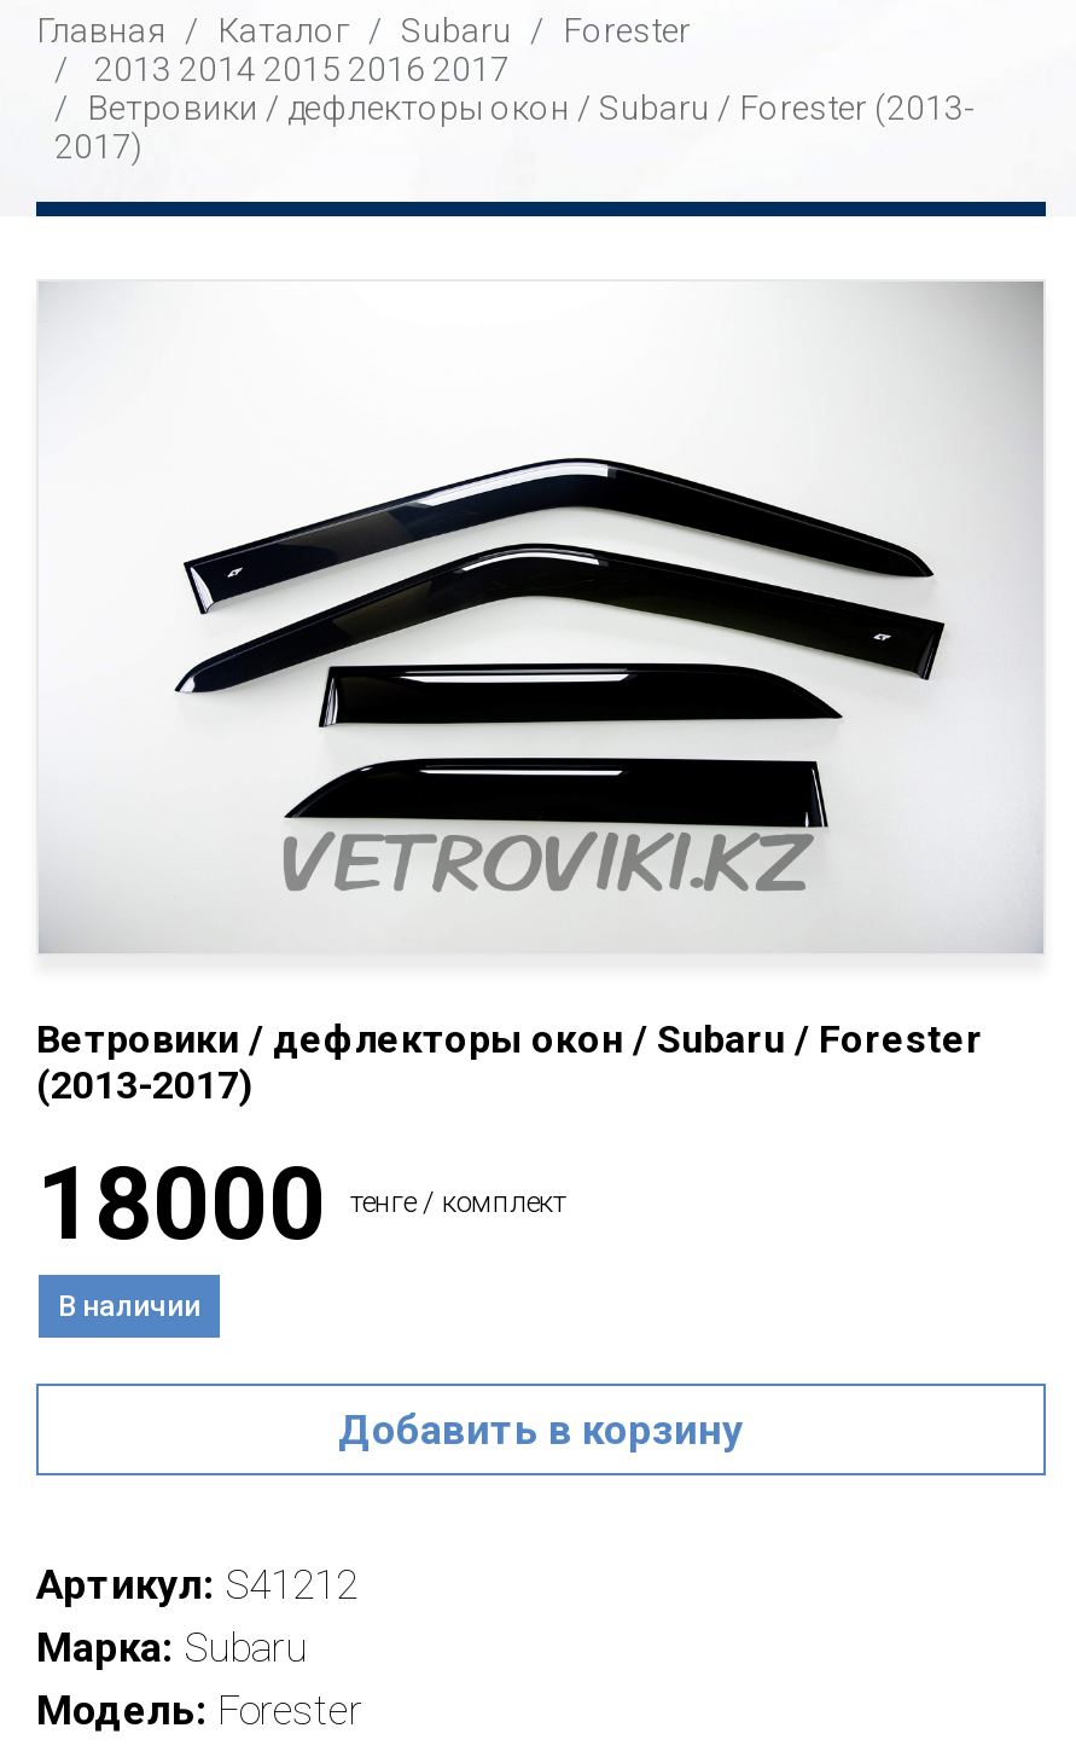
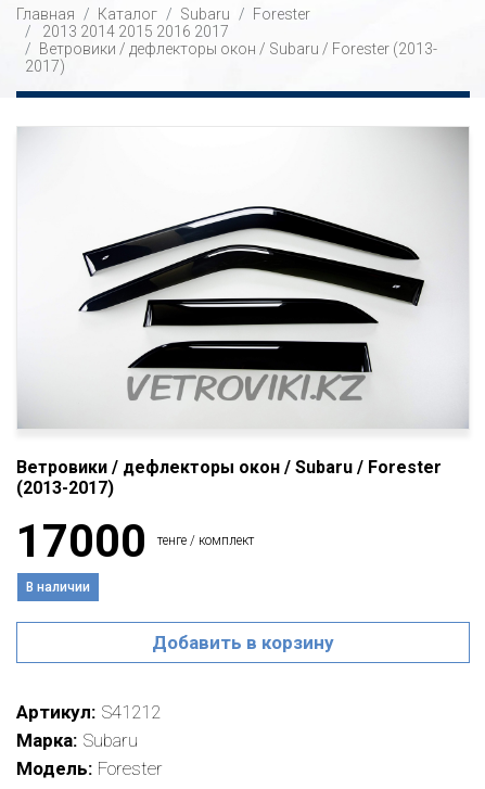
[36,1143,565,1262] 18000 тенге / комплект -> [16,514,254,567] 17000 тенге / комплект

